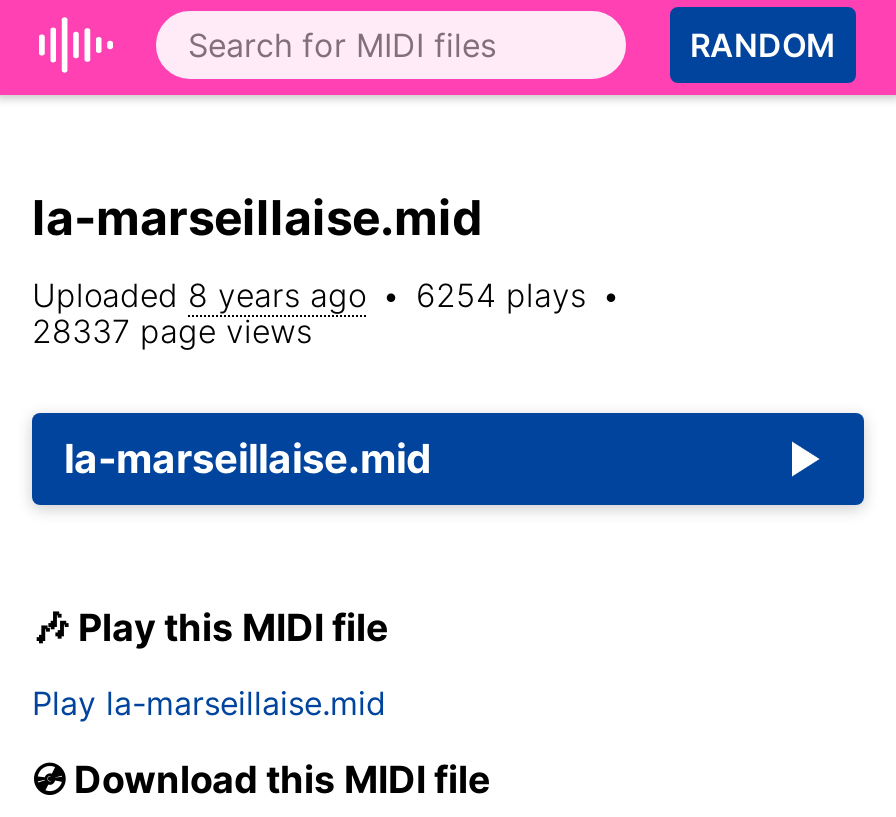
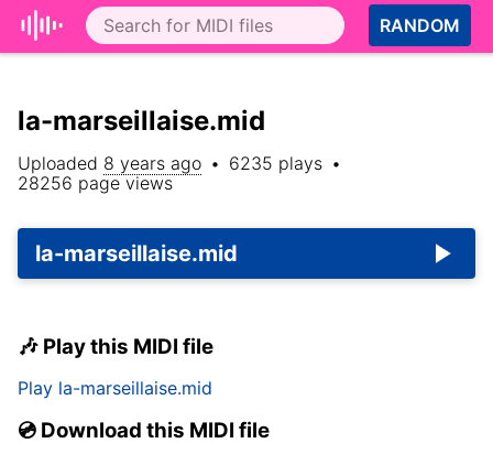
[32,275,620,315] Uploaded 8 years ago • 6254 plays • -> [18,152,341,174] Uploaded 8 years ago • 6235 plays •
[32,311,312,351] 28337 page views -> [18,172,173,194] 28256 page views

